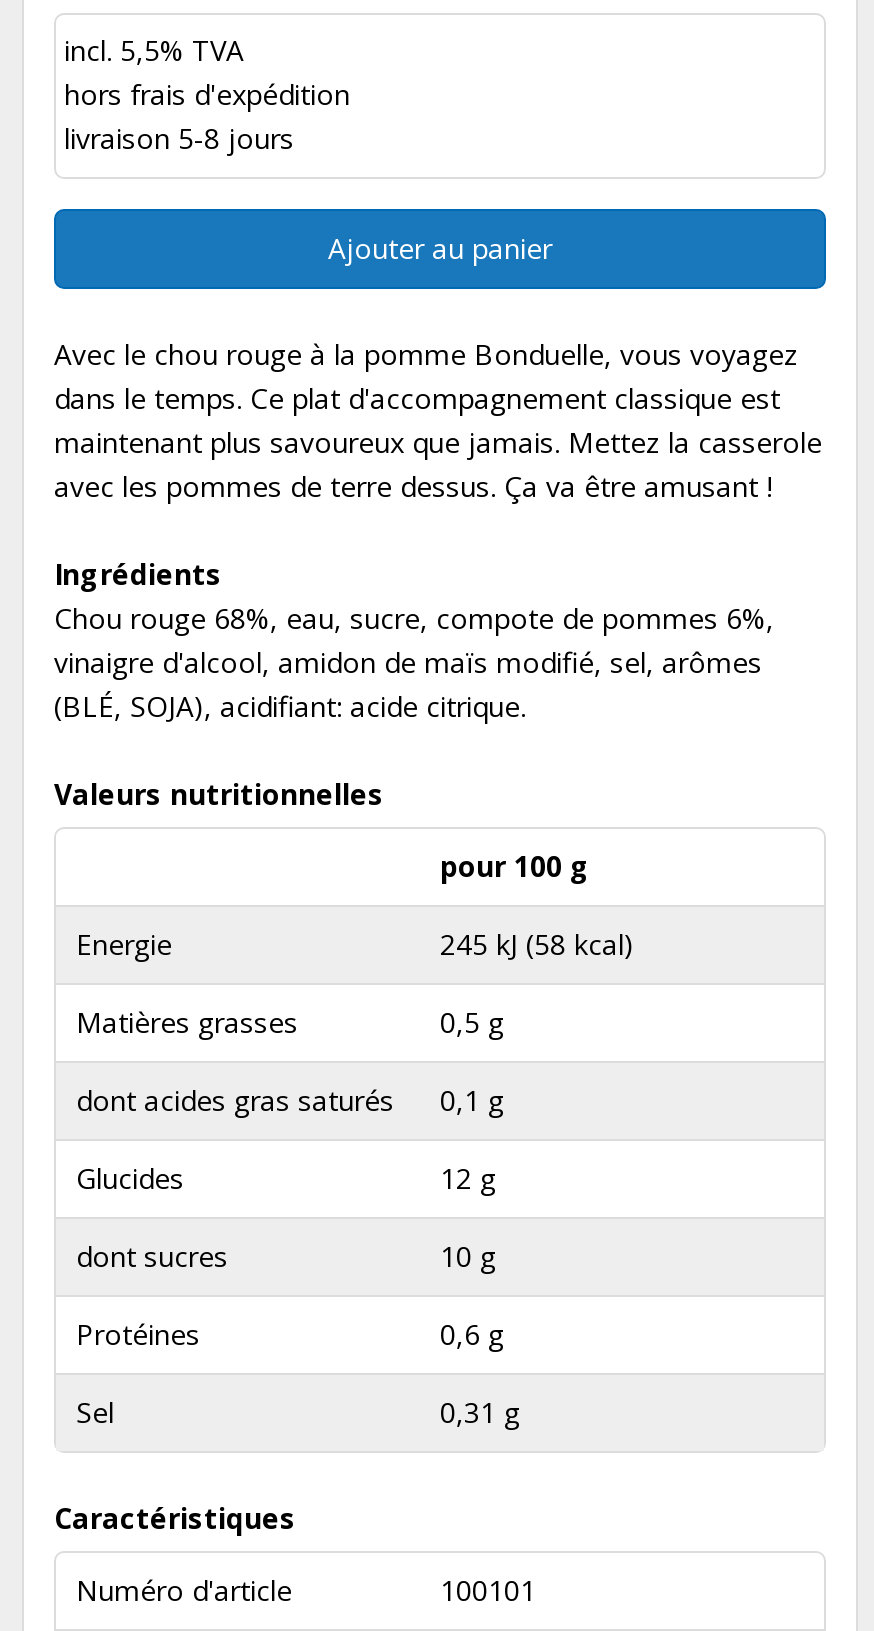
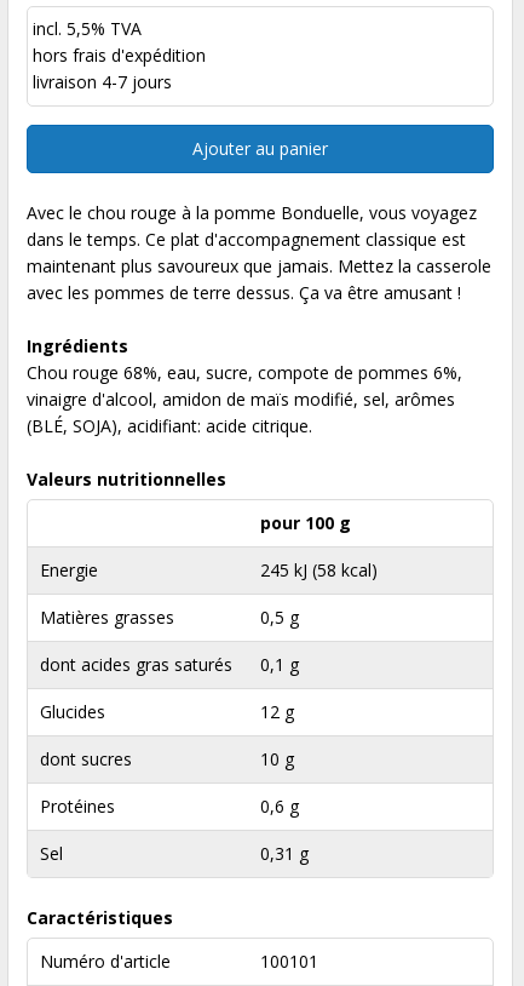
[64,119,294,157] livraison 5-8 jours -> [33,70,172,93] livraison 4-7 jours

